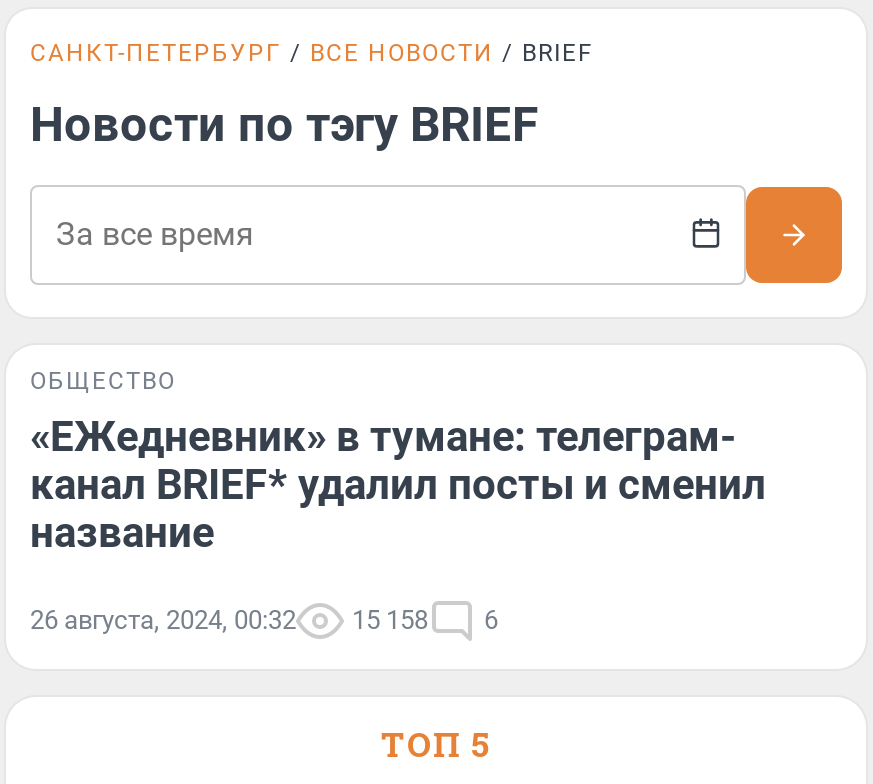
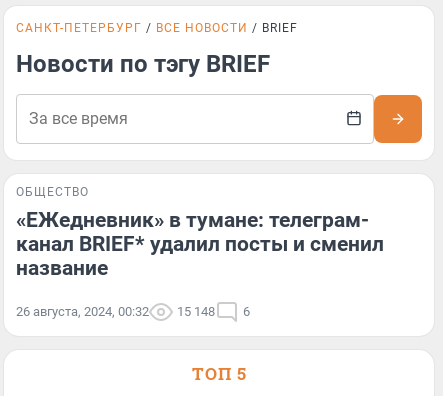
[30,605,498,635] 26 августа, 2024, 00:32 15 158 6 -> [16,304,250,319] 26 августа, 2024, 00:32 15 148 6

